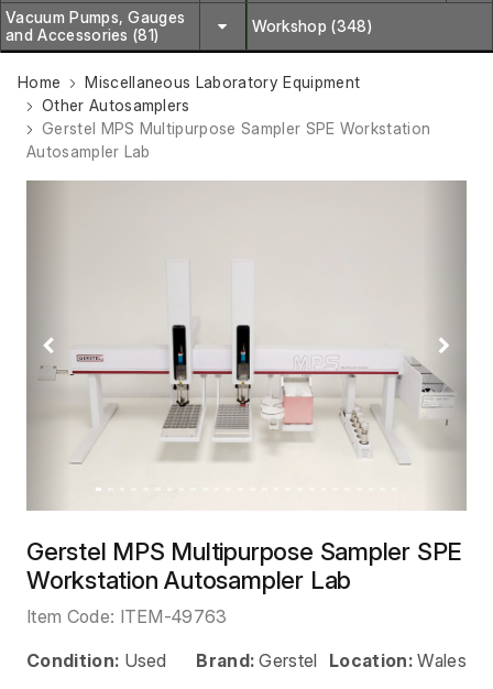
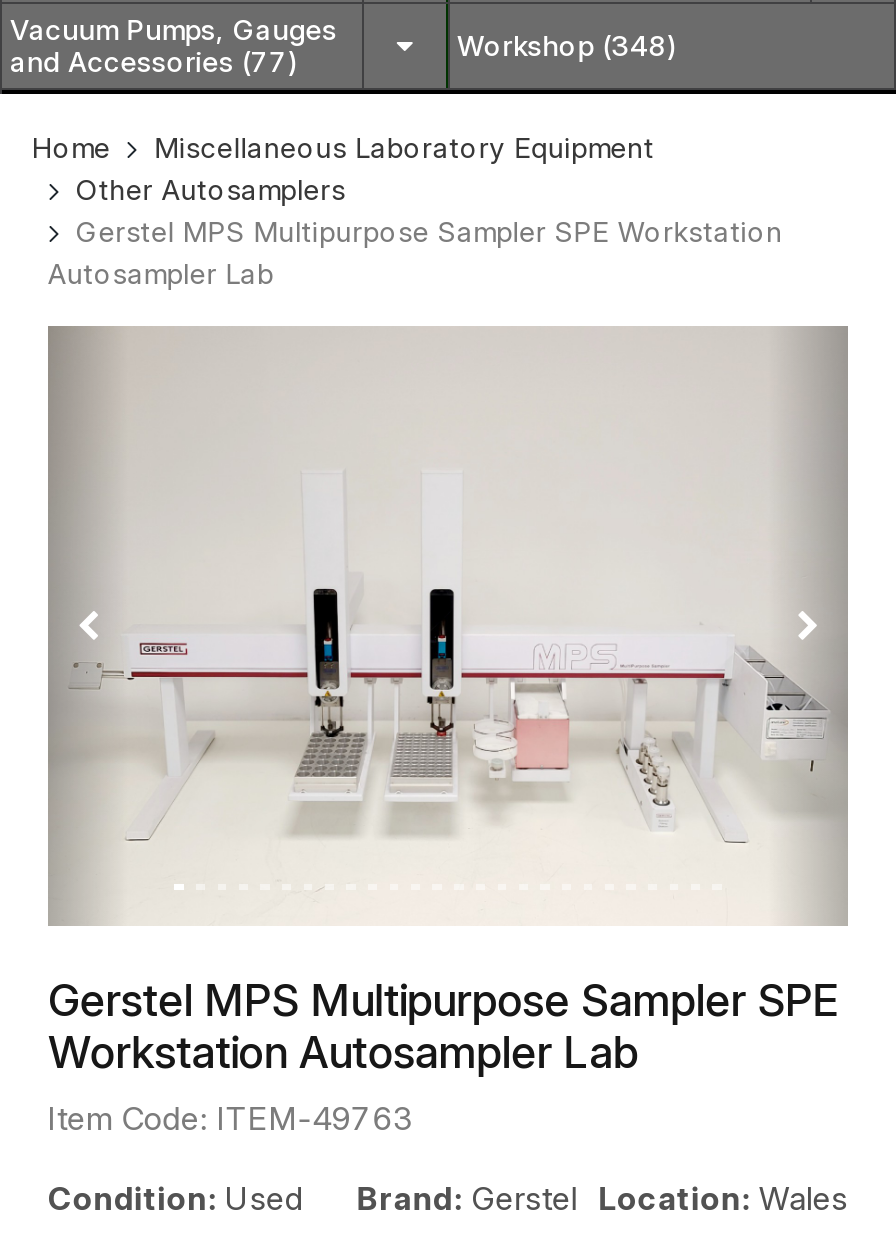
[6,25,159,44] and Accessories (81) -> [10,44,297,78] and Accessories (77)

